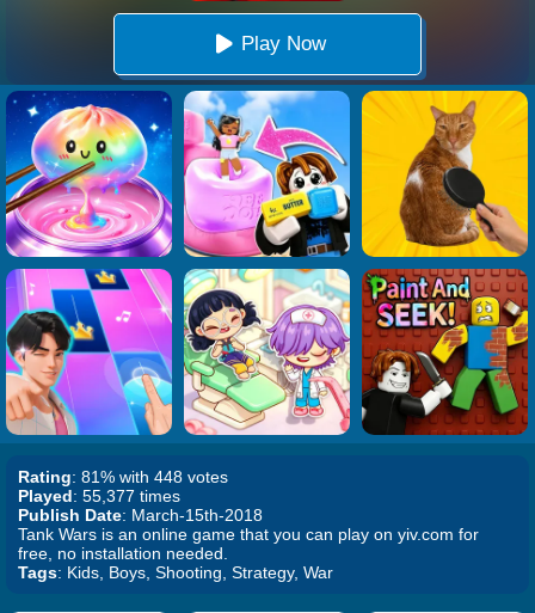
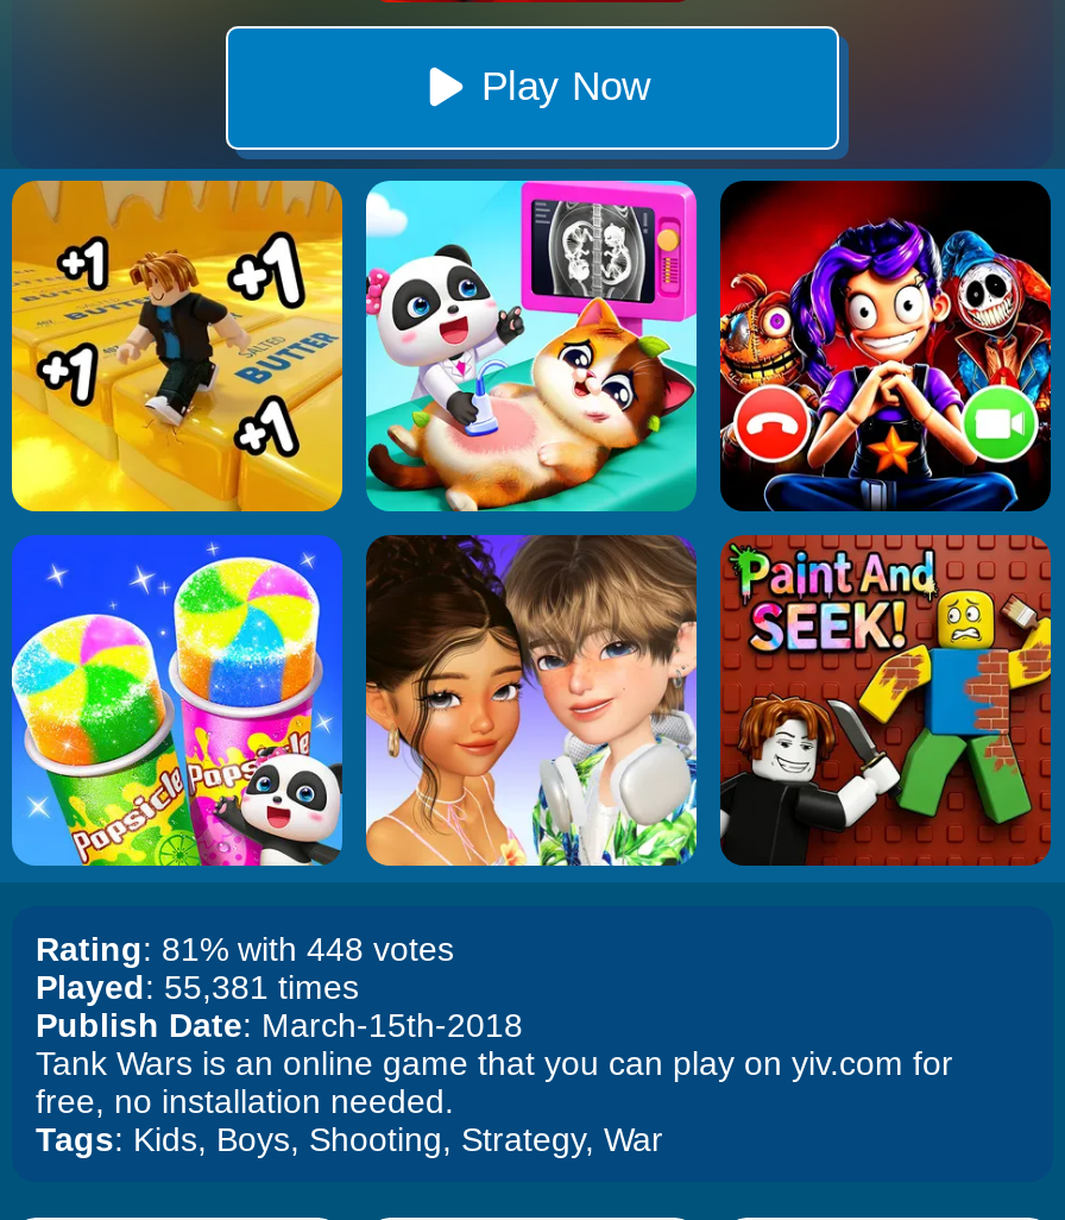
[5,91,173,258] [image] -> [10,178,345,514] [image]
[183,90,351,258] [image] -> [364,178,699,514] [image]
[361,90,529,258] [image] -> [718,178,1053,514] [image]
[5,268,173,436] [image] -> [10,535,345,868] [image]
[183,268,351,436] [image] -> [364,533,699,868] [image]
[18,486,180,505] Played: 55,377 times -> [36,968,359,1006] Played: 55,381 times

